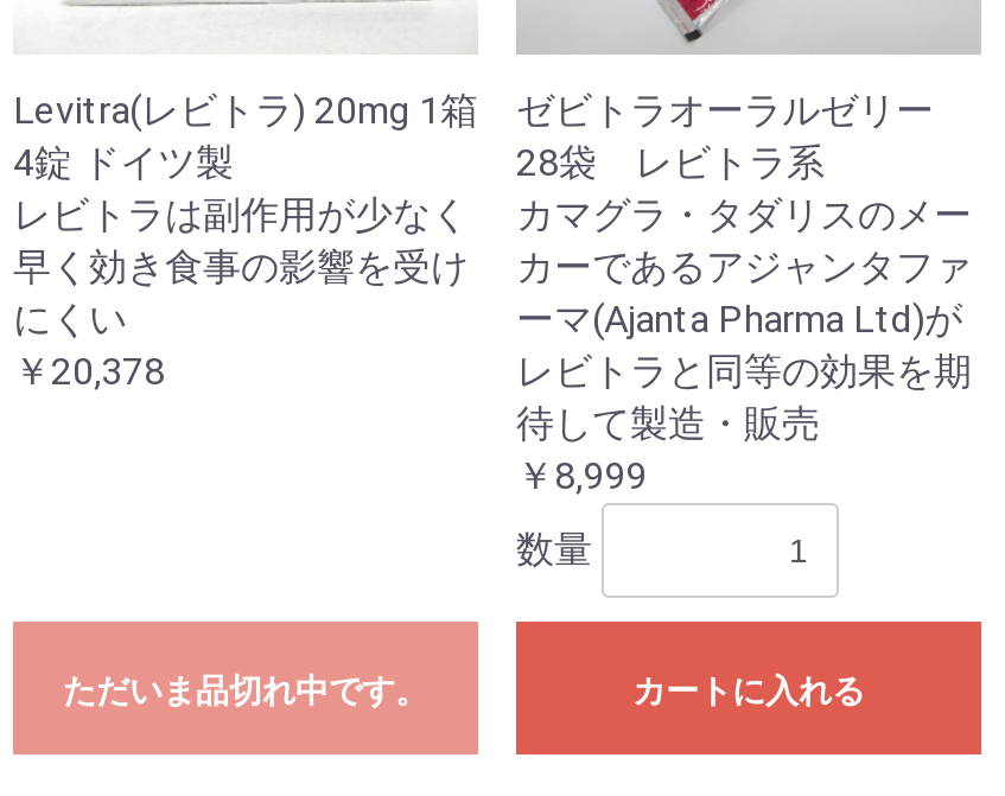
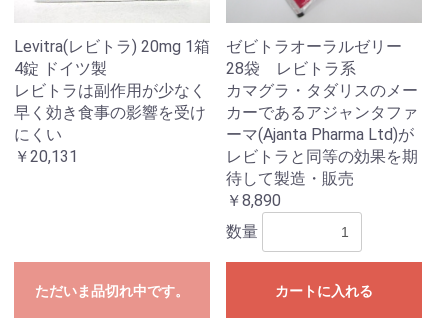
[13,350,165,395] ￥20,378 -> [14,147,78,166] ￥20,131
[516,454,647,499] ￥8,999 -> [226,191,281,210] ￥8,890

